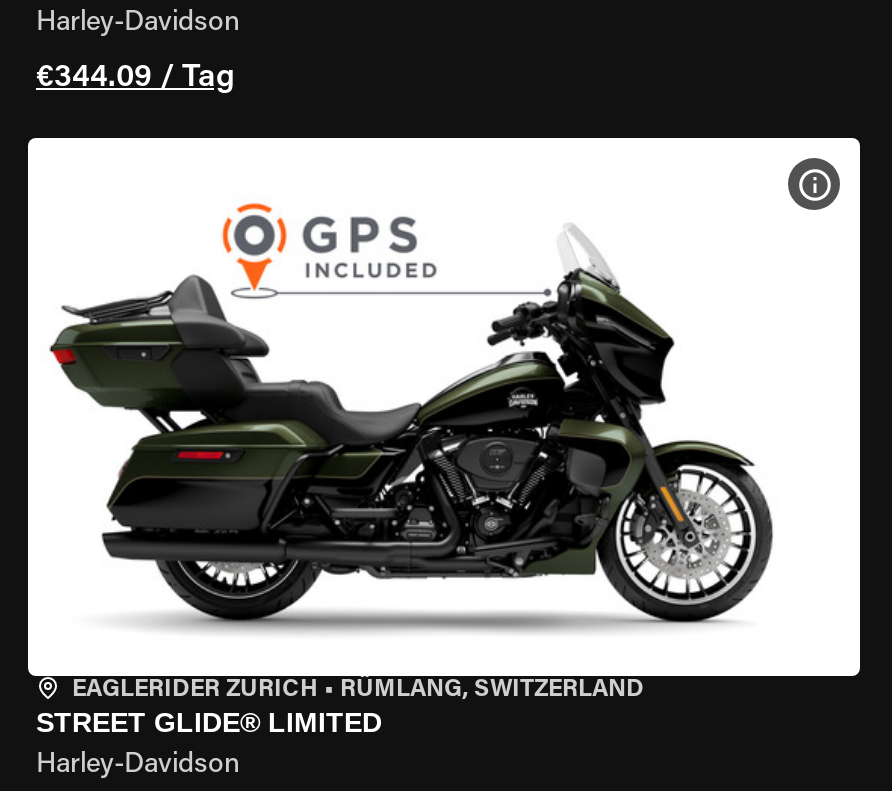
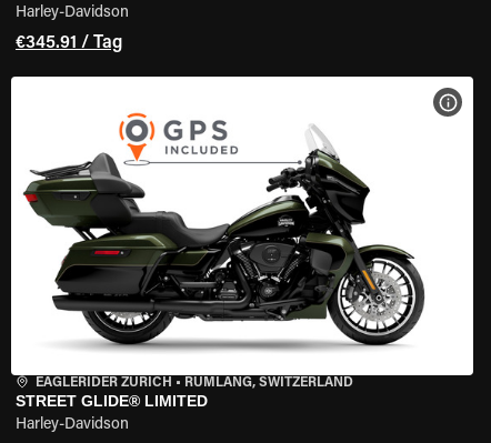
[36,62,234,94] €344.09 / Tag -> [16,34,122,52] €345.91 / Tag

